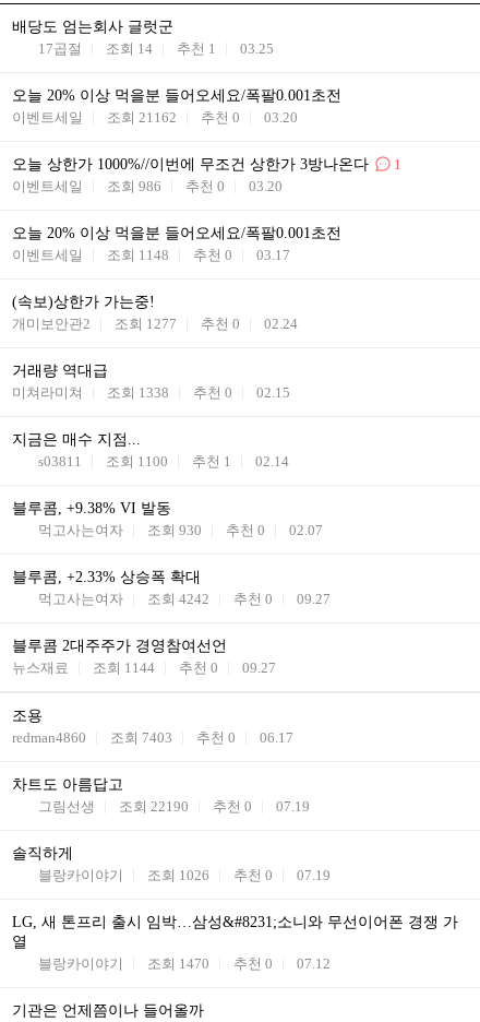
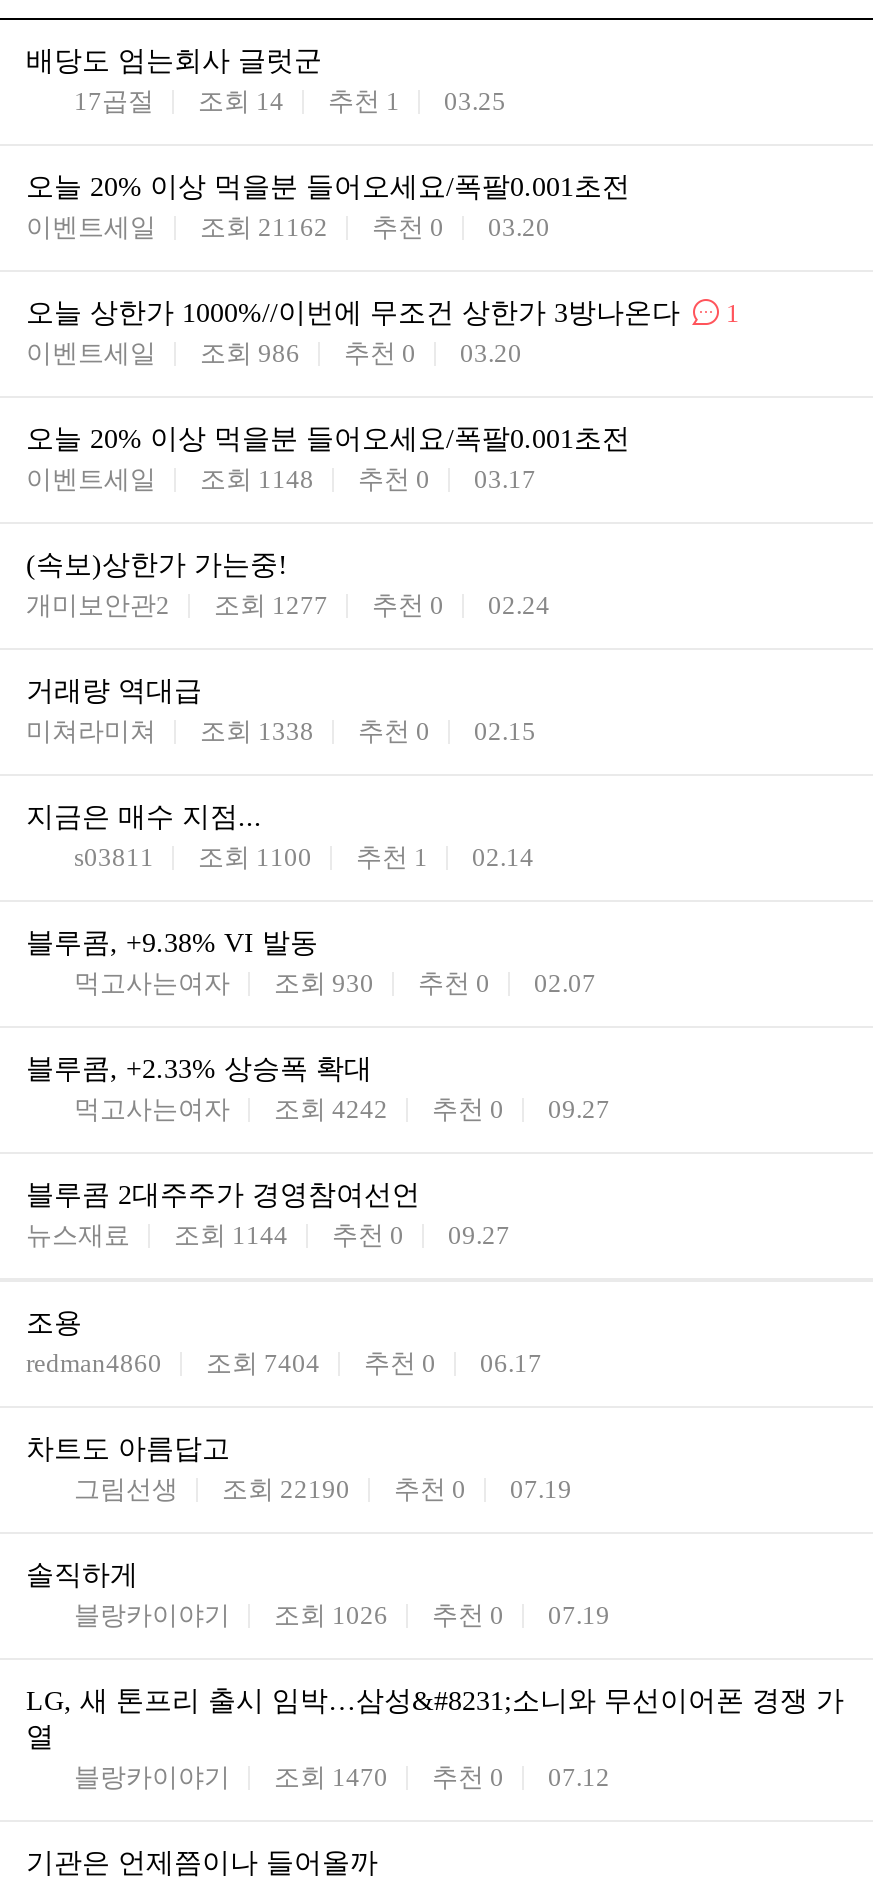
[12,729,293,746] redman4860 조회 7403 추천 0 06.17 -> [26,1348,542,1378] redman4860 조회 7404 추천 0 06.17

